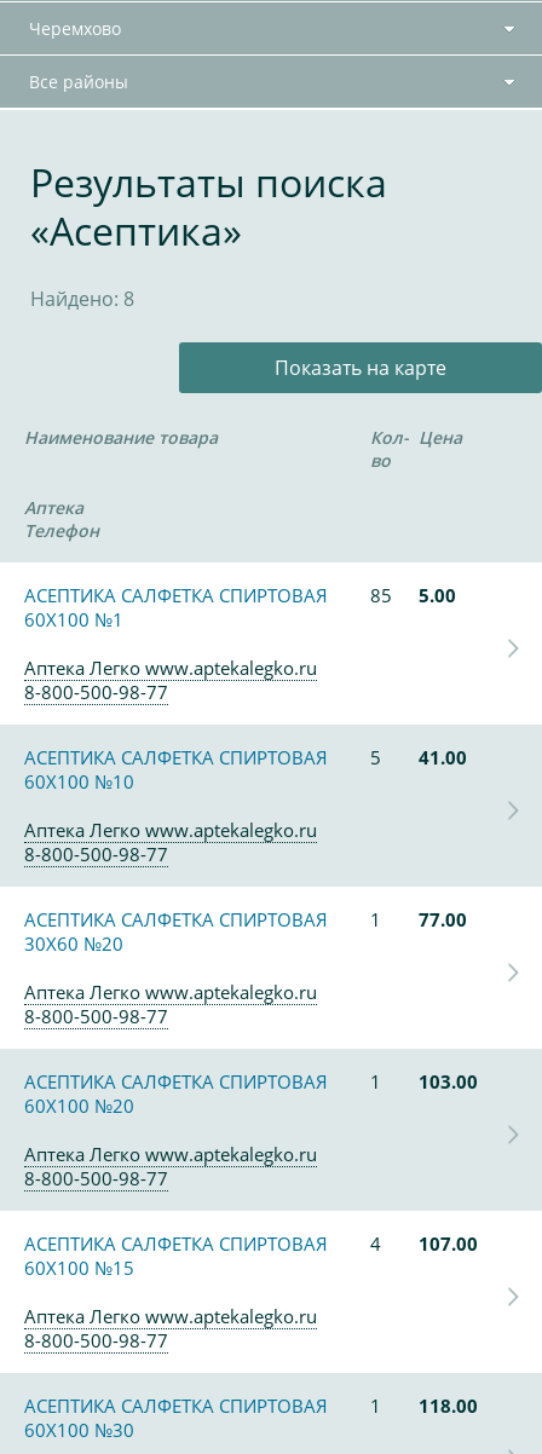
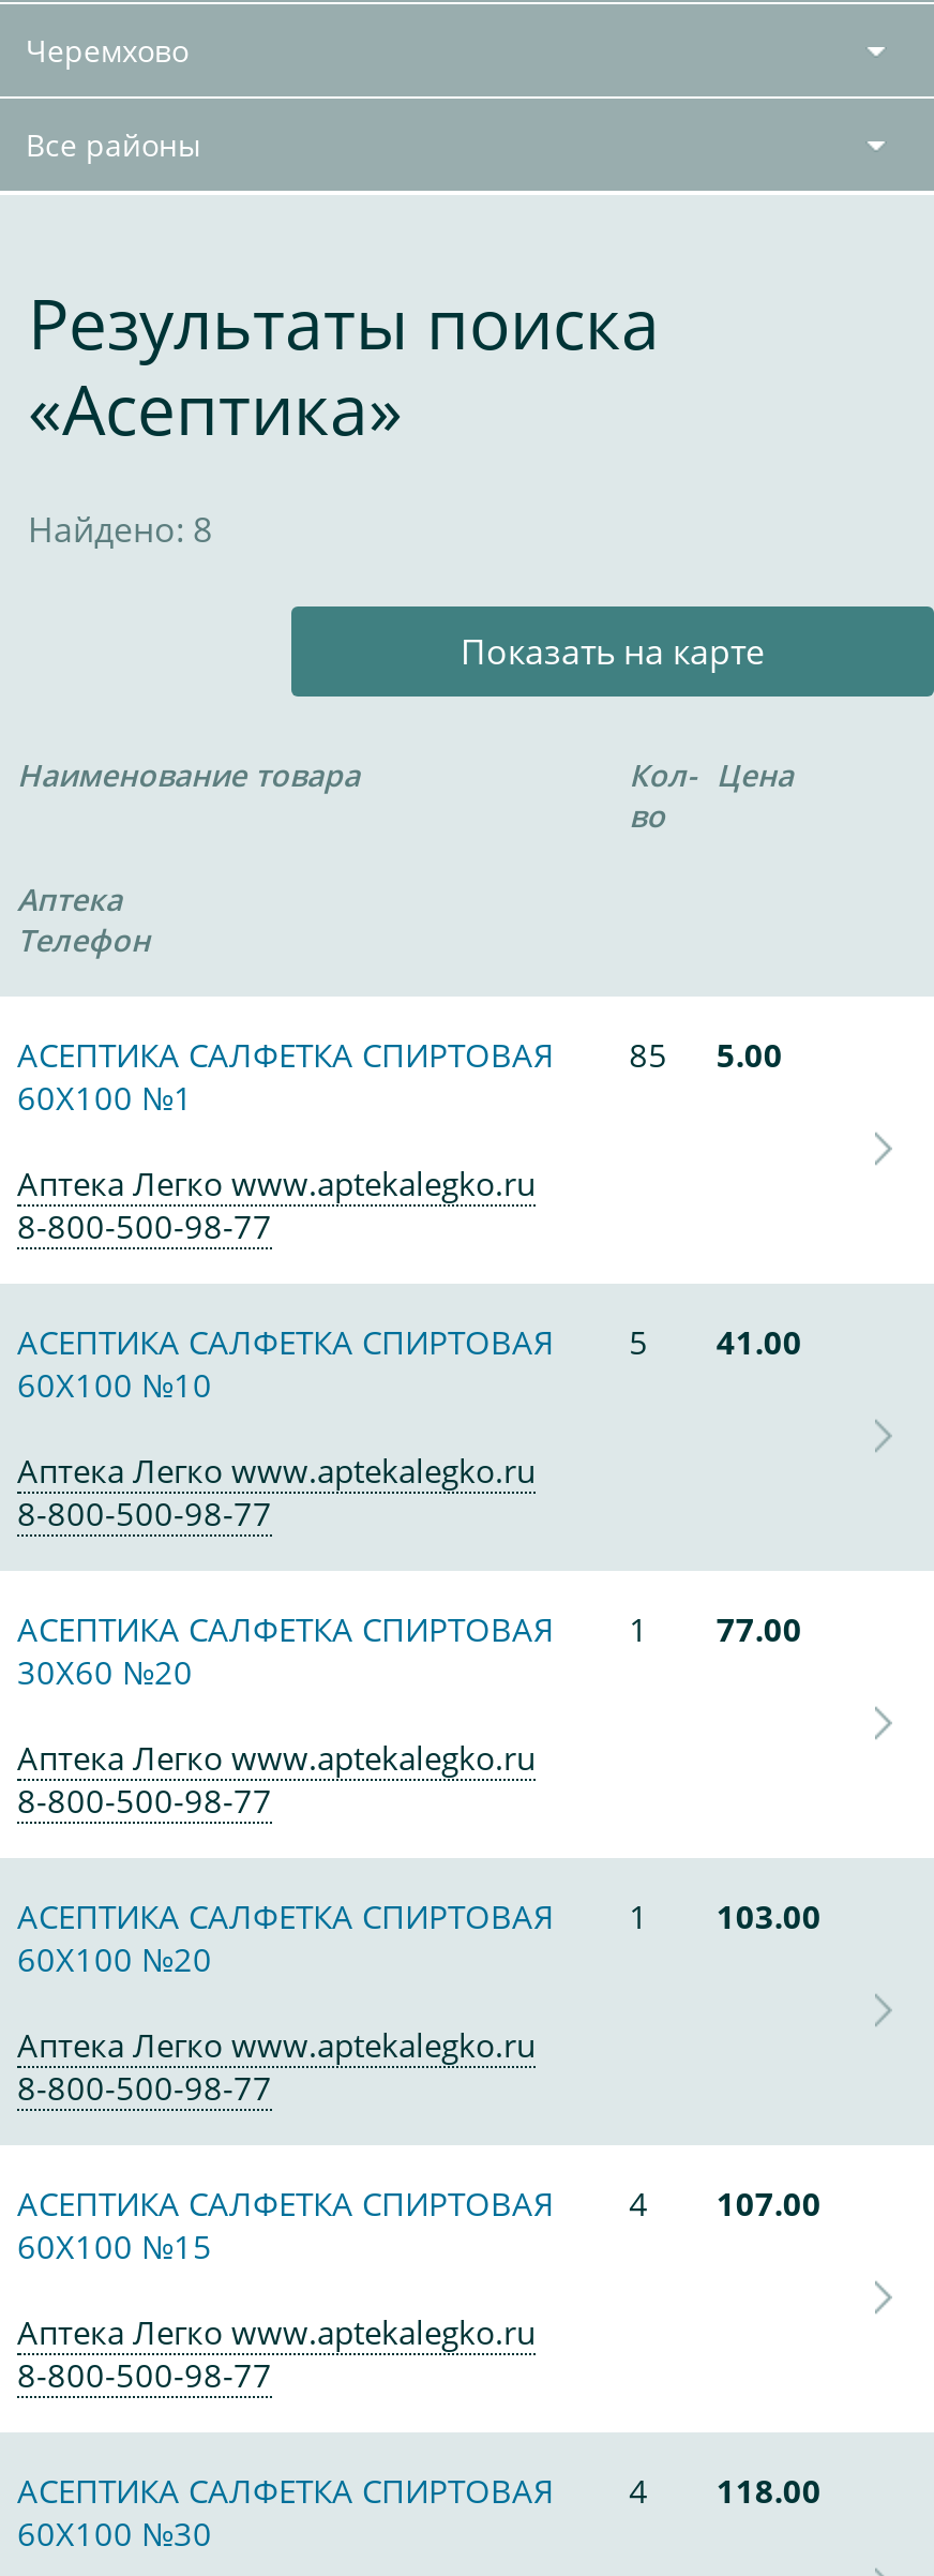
[24,1394,478,1418] АСЕПТИКА САЛФЕТКА СПИРТОВАЯ 1 118.00 -> [17,2469,821,2512] АСЕПТИКА САЛФЕТКА СПИРТОВАЯ 4 118.00

